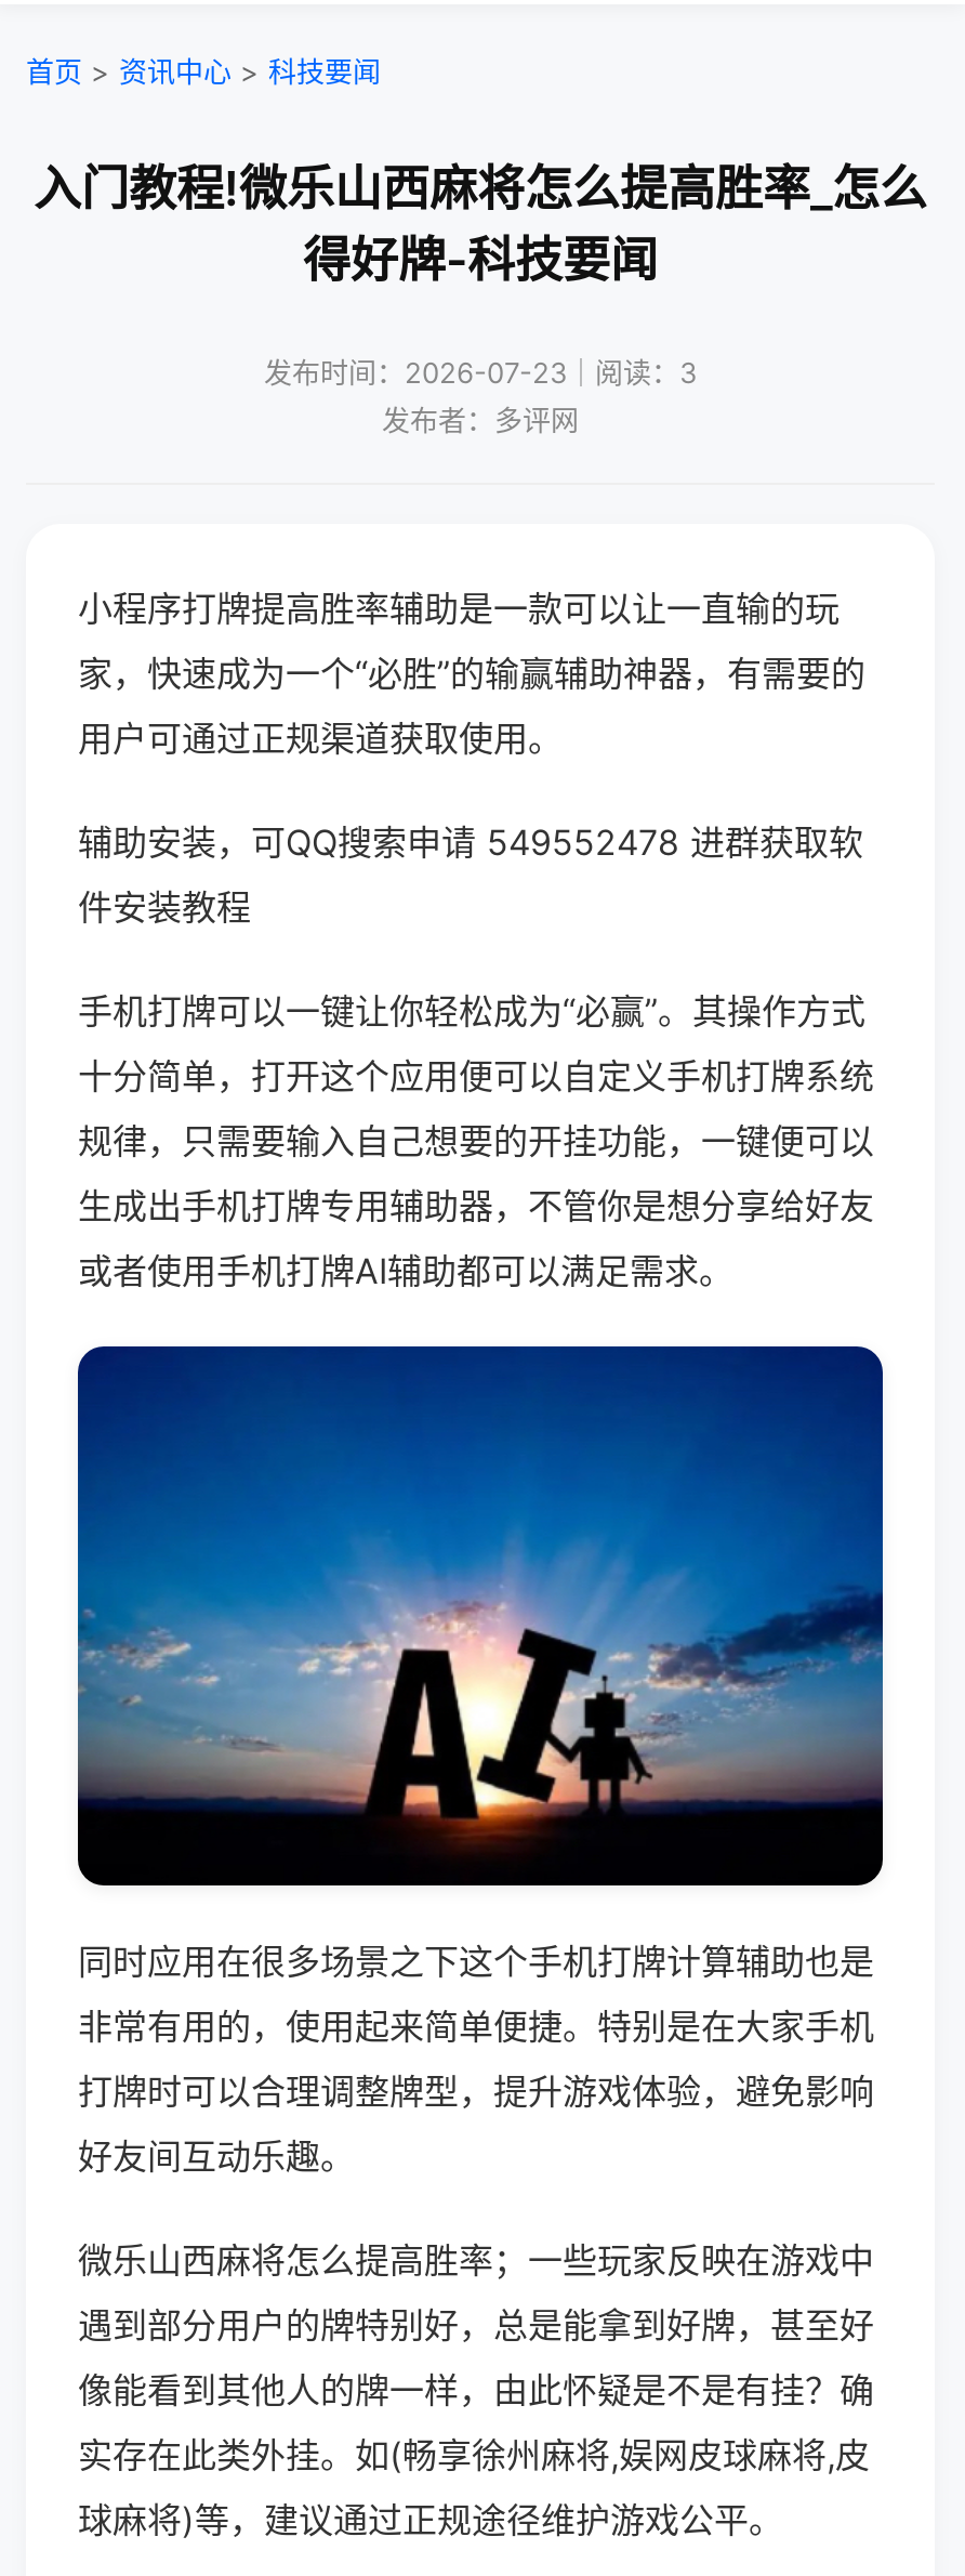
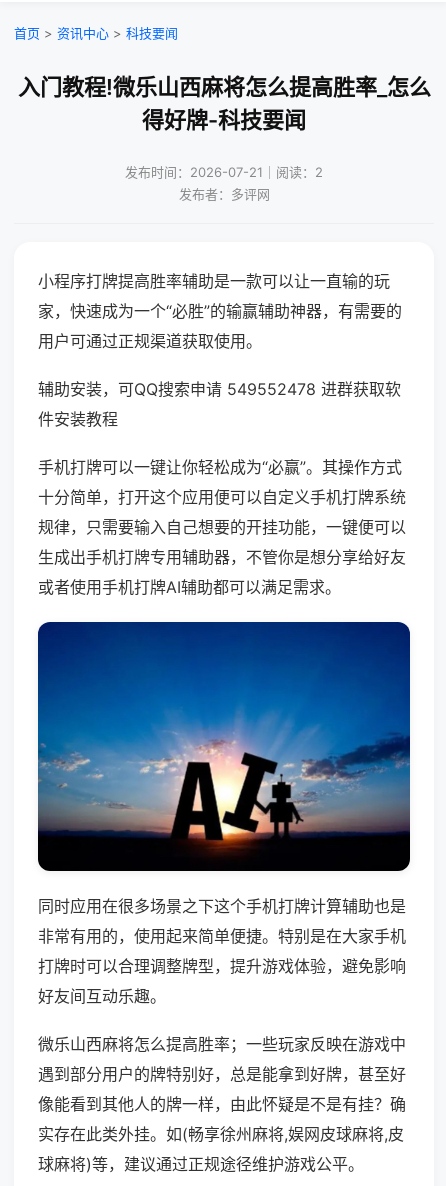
[264,355,697,390] 发布时间：2026-07-23｜阅读：3 -> [125,164,323,180] 发布时间：2026-07-21｜阅读：2

